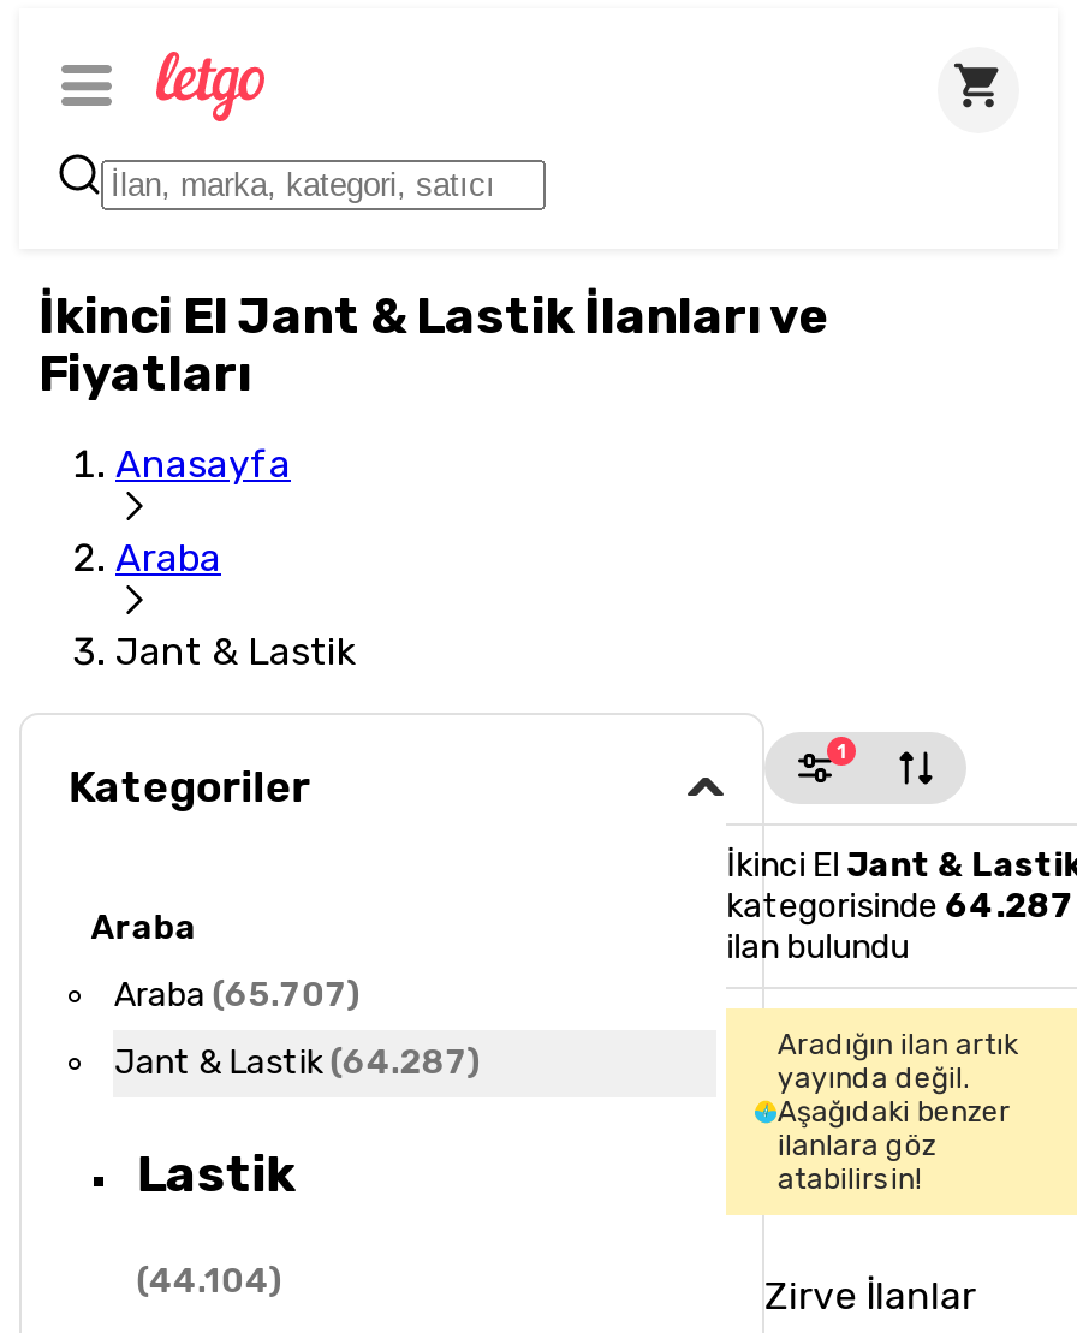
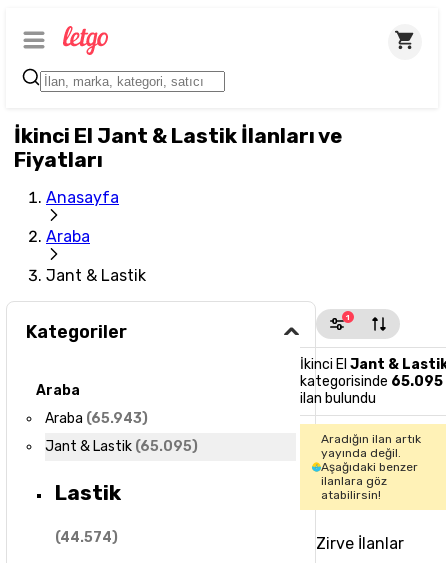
[726,886,1072,927] kategorisinde 64.287 -> [300,373,443,390] kategorisinde 65.095
[114,975,361,1016] Araba (65.707) -> [45,410,148,427] Araba (65.943)
[114,1043,482,1083] Jant & Lastik (64.287) -> [45,438,198,455] Jant & Lastik (65.095)
[137,1261,283,1302] (44.104) -> [55,529,118,546] (44.574)

